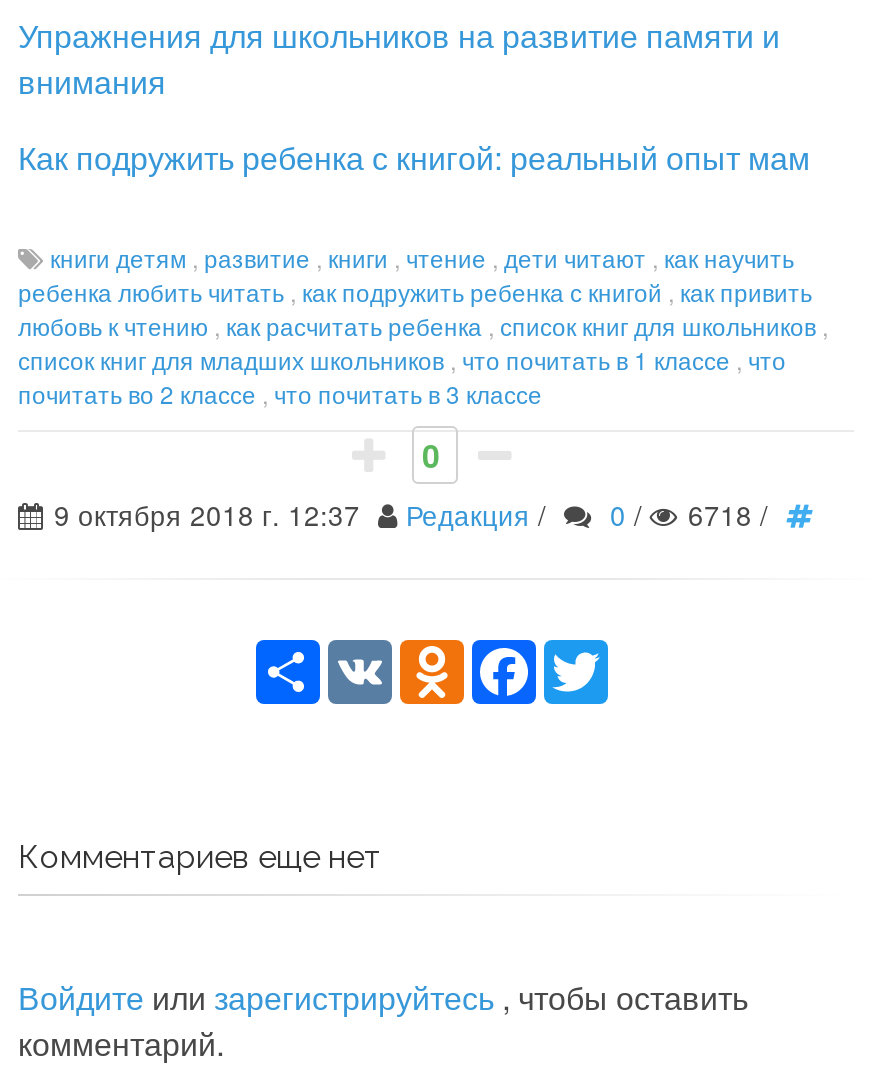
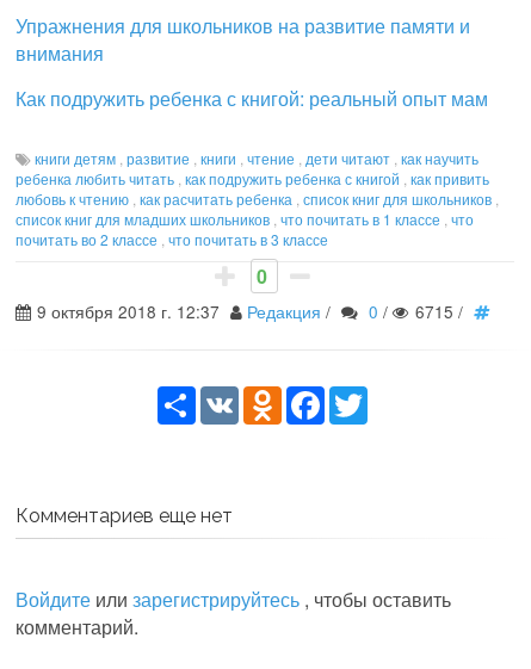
[54,493,768,533] 9 октября 2018 г. 12:37 Редакция / 0 / 6718 / -> [37,299,463,323] 9 октября 2018 г. 12:37 Редакция / 0 / 6715 /

